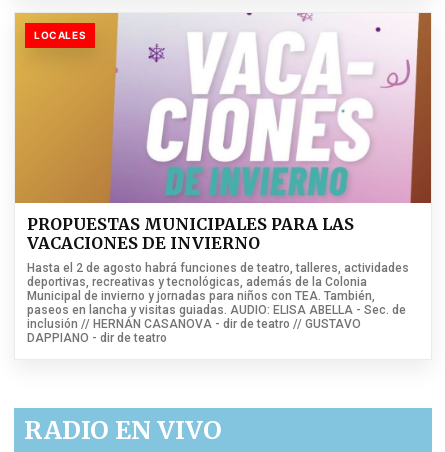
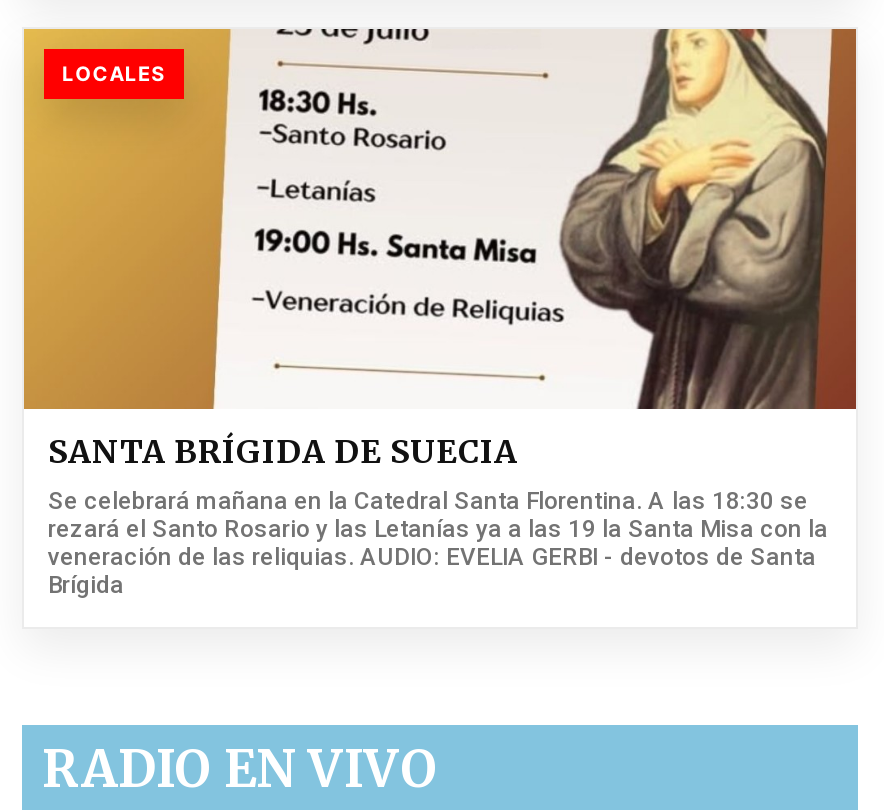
[27,12,418,345] [image] | PROPUESTAS MUNICIPALES PARA LAS | VACACIONES DE INVIERNO | Hasta el 2 de agosto habrá funciones de teatro, talleres, actividades | deportivas, recreativas y tecnológicas, además de la Colonia | Municipal de invierno y jornadas para niños con TEA. También, | paseos en lancha y visitas guiadas. AUDIO: ELISA ABELLA - Sec. de | inclusión // HERNÁN CASANOVA - dir de teatro // GUSTAVO | DAPPIANO - dir de teatro -> [48,27,828,599] [image] | SANTA BRÍGIDA DE SUECIA | Se celebrará mañana en la Catedral Santa Florentina. A las 18:30 se | rezará el Santo Rosario y las Letanías ya a las 19 la Santa Misa con la | veneración de las reliquias. AUDIO: EVELIA GERBI - devotos de Santa | Brígida

